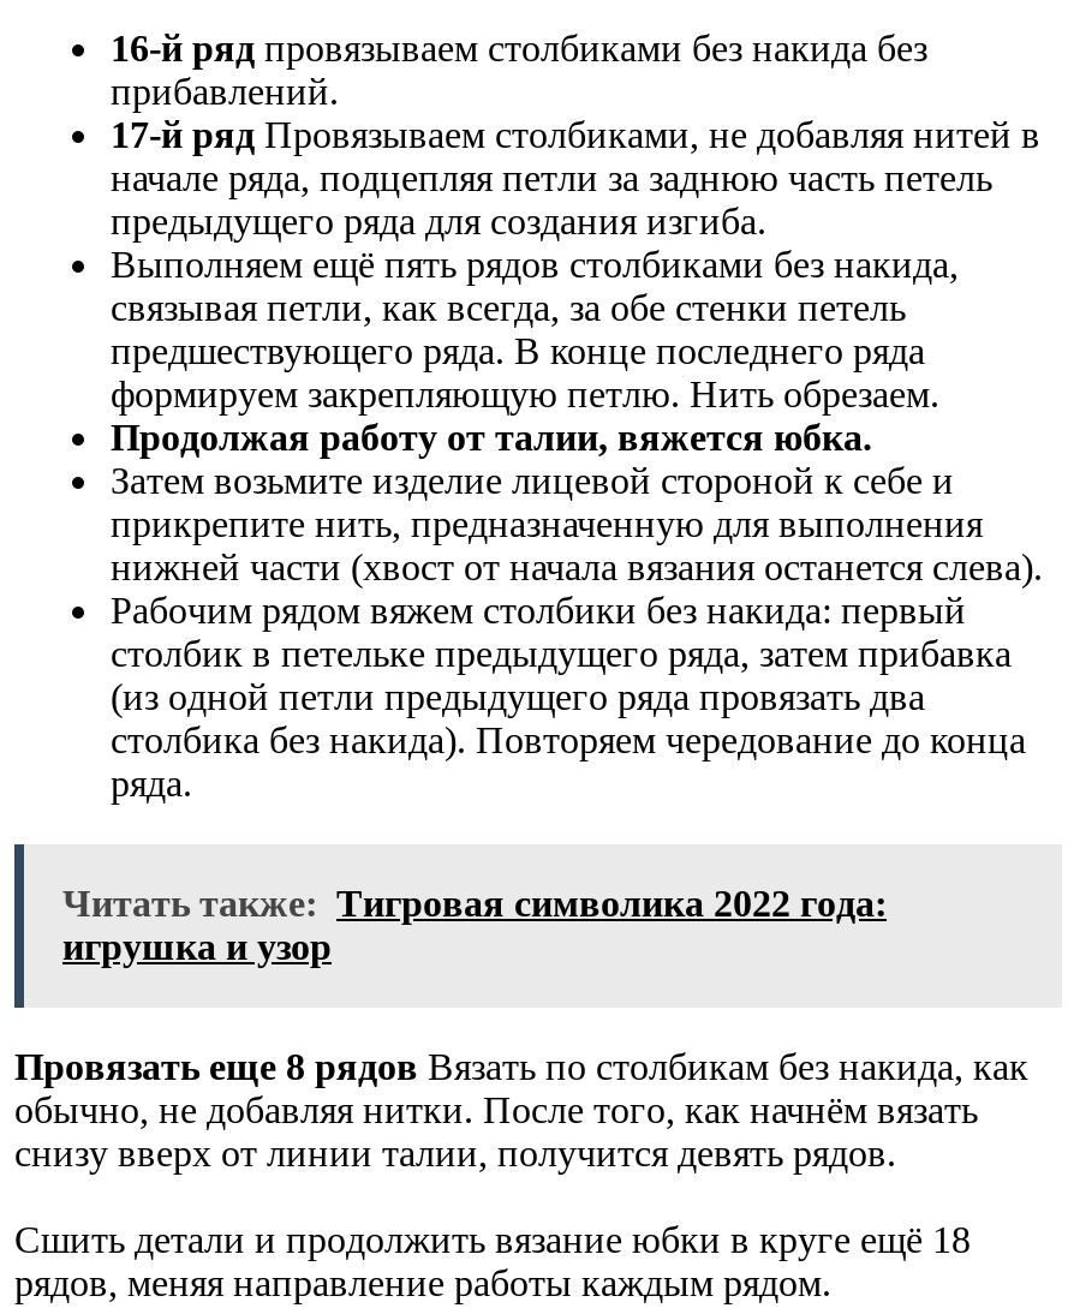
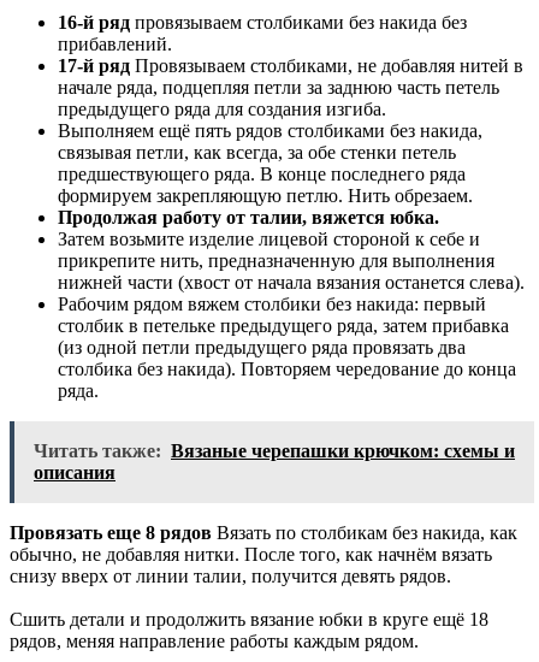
[62,882,887,966] Читать также: Тигровая символика 2022 года: | игрушка и узор -> [34,440,515,482] Читать также: Вязаные черепашки крючком: схемы и | описания

